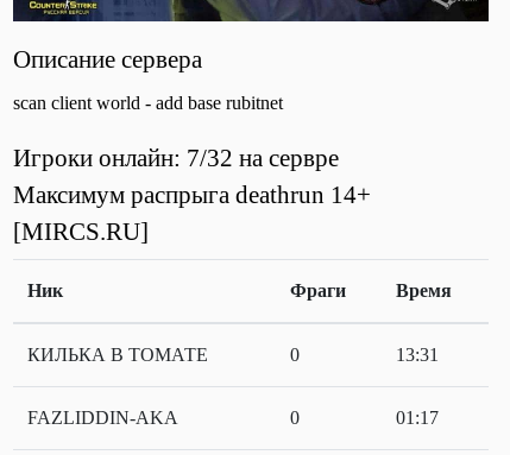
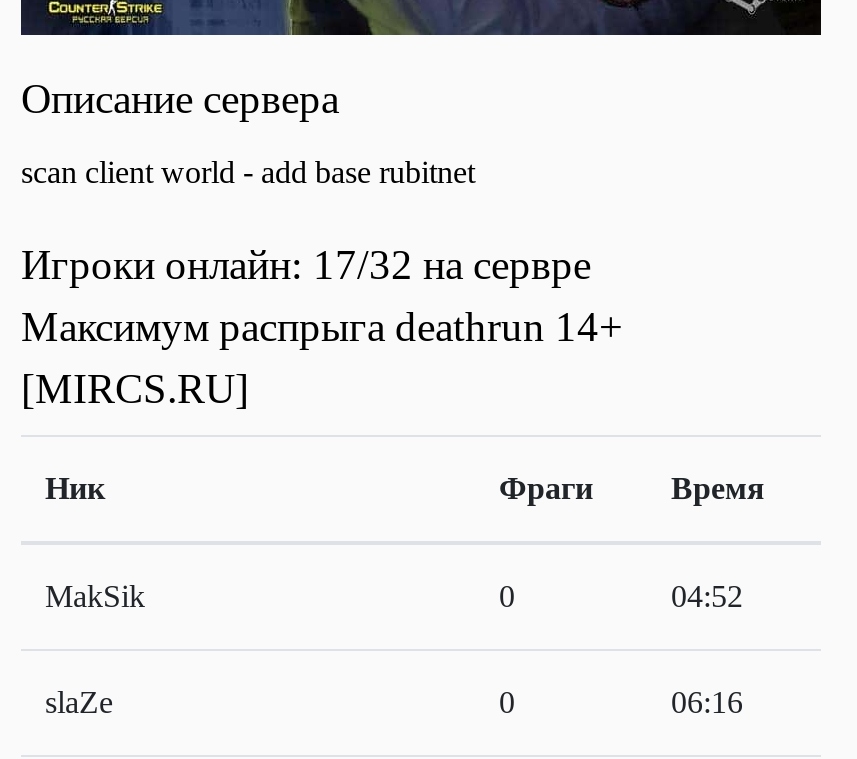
[13,144,339,171] Игроки онлайн: 7/32 на сервре -> [21,242,591,288] Игроки онлайн: 17/32 на сервре
[27,345,208,365] КИЛЬКА В ТОМАТЕ -> [45,580,145,614] MakSik
[396,345,439,365] 13:31 -> [671,580,743,614] 04:52
[27,407,178,428] FAZLIDDIN-AKA -> [45,686,113,720] slaZe
[396,407,439,428] 01:17 -> [671,686,743,720] 06:16

